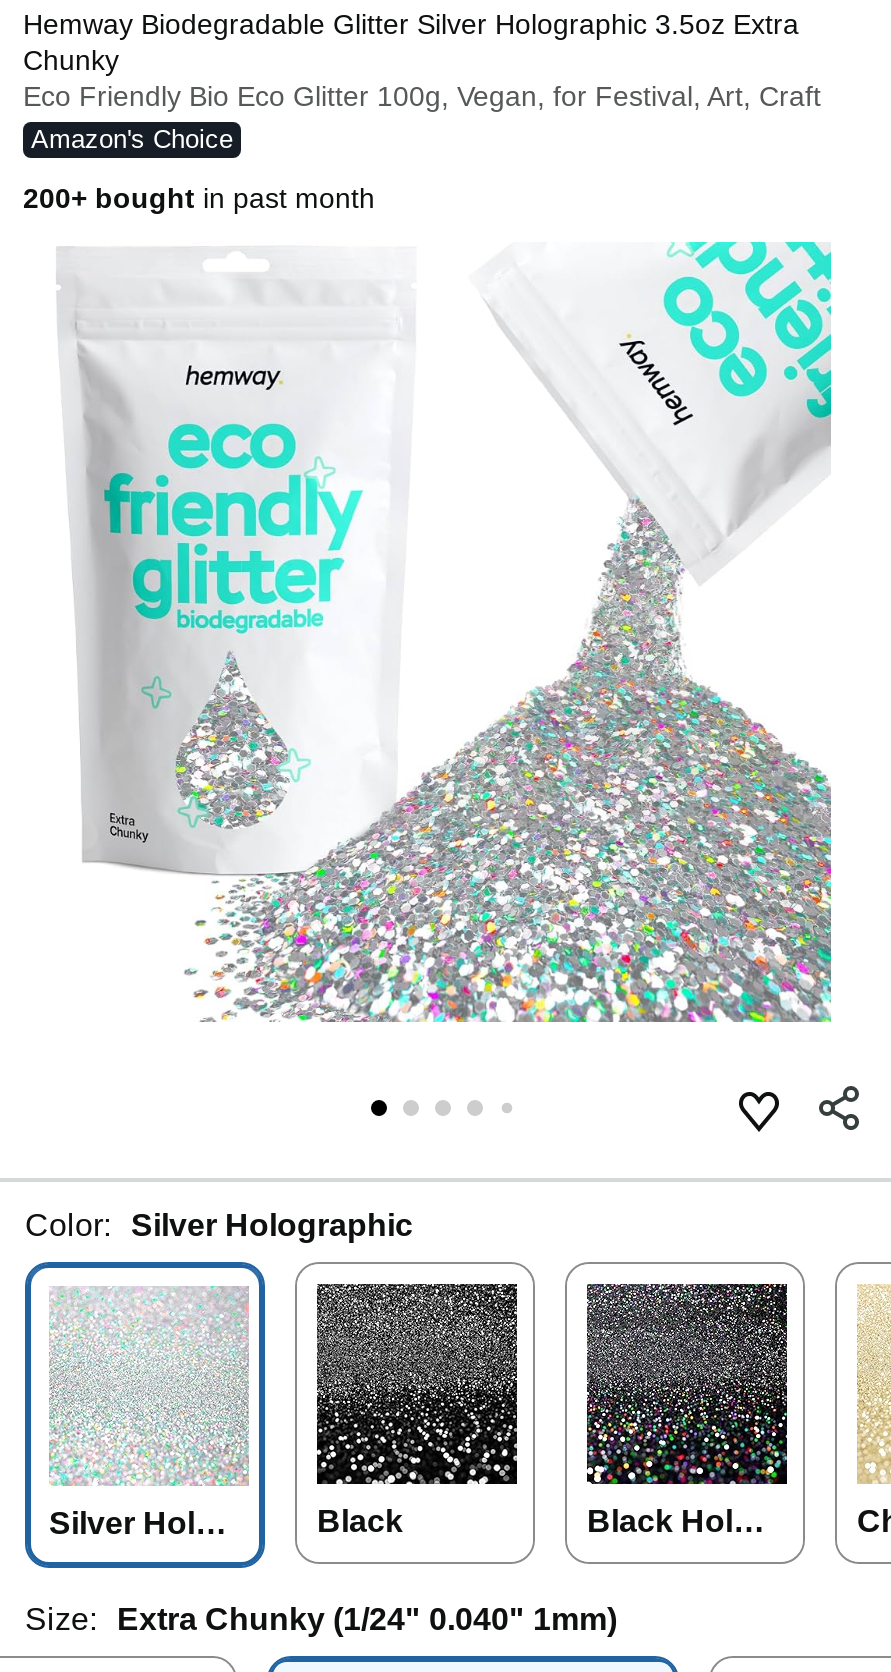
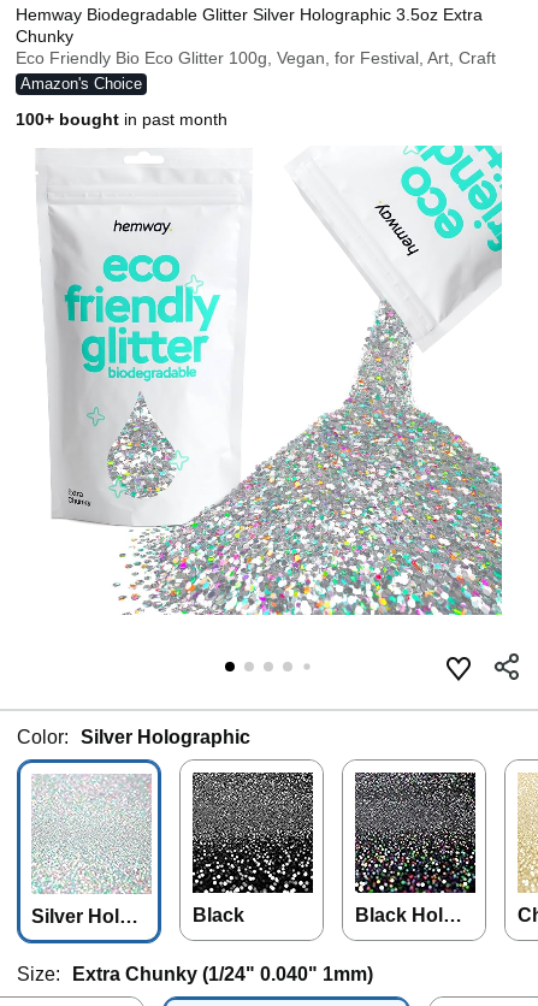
[23,182,375,214] 200+ bought in past month -> [16,110,227,129] 100+ bought in past month

